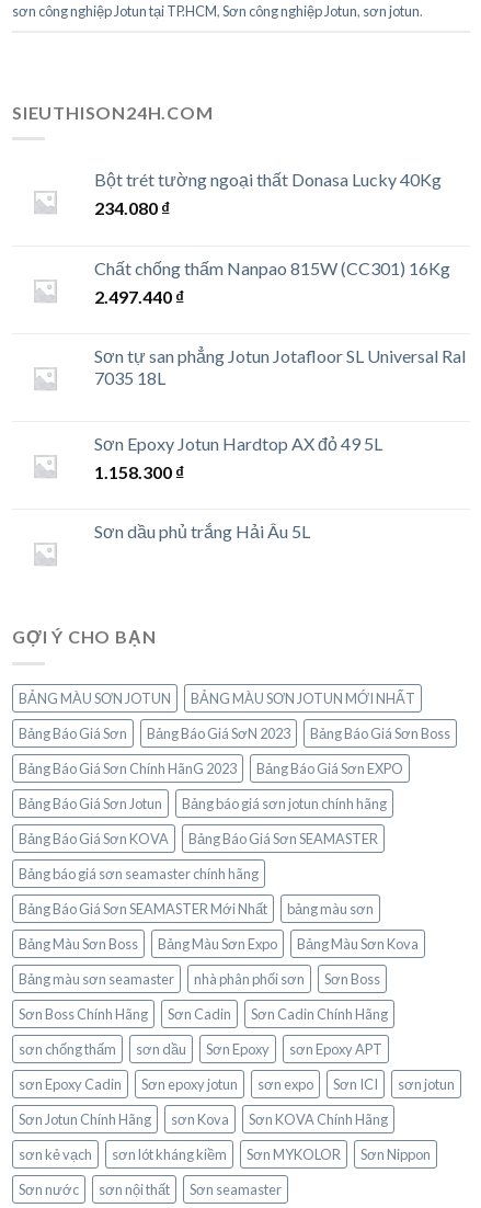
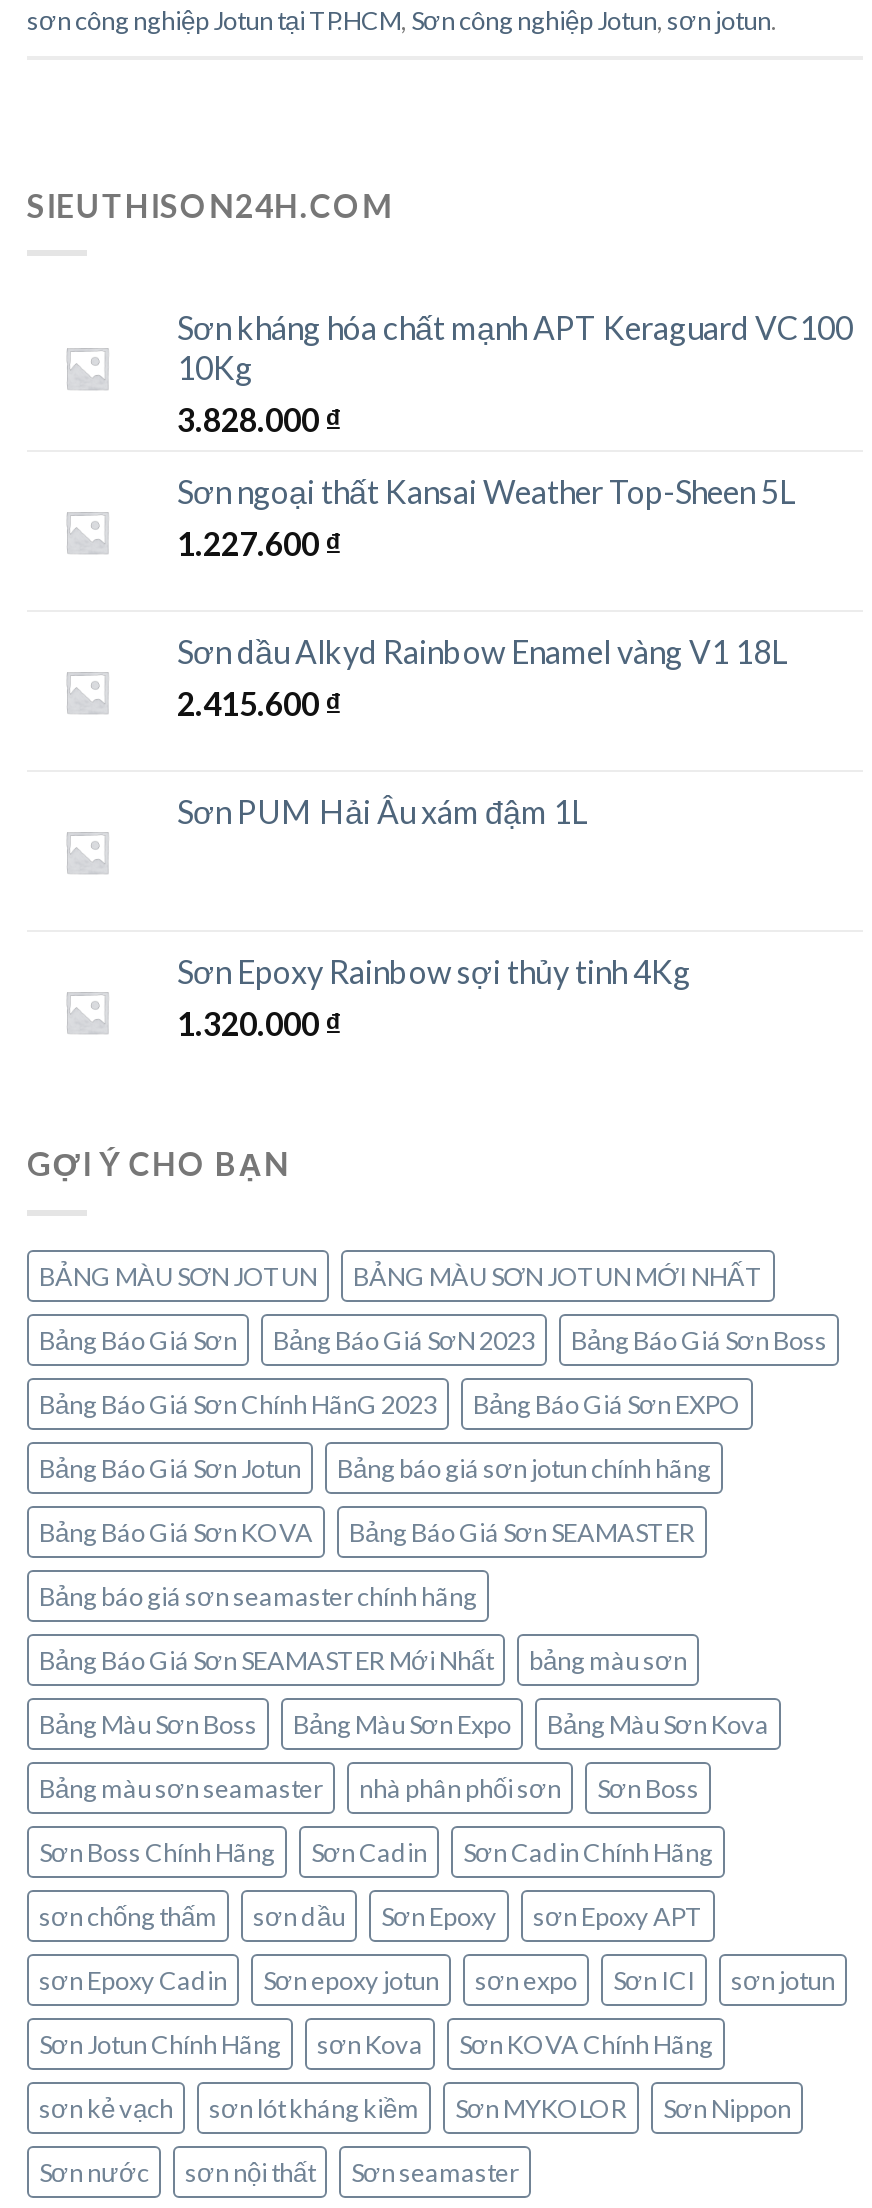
[94,169,442,219] Bột trét tường ngoại thất Donasa Lucky 40Kg | 234.080 ₫ -> [177,309,853,439] Sơn kháng hóa chất mạnh APT Keraguard VC100 | 10Kg | 3.828.000 ₫
[94,258,450,307] Chất chống thấm Nanpao 815W (CC301) 16Kg | 2.497.440 ₫ -> [177,473,795,563] Sơn ngoại thất Kansai Weather Top-Sheen 5L | 1.227.600 ₫
[94,346,466,389] Sơn tự san phẳng Jotun Jotafloor SL Universal Ral | 7035 18L -> [177,633,787,723] Sơn dầu Alkyd Rainbow Enamel vàng V1 18L | 2.415.600 ₫
[94,434,382,483] Sơn Epoxy Jotun Hardtop AX đỏ 49 5L | 1.158.300 ₫ -> [177,793,587,831] Sơn PUM Hải Âu xám đậm 1L
[94,521,310,542] Sơn dầu phủ trắng Hải Âu 5L -> [177,953,691,1043] Sơn Epoxy Rainbow sợi thủy tinh 4Kg | 1.320.000 ₫

